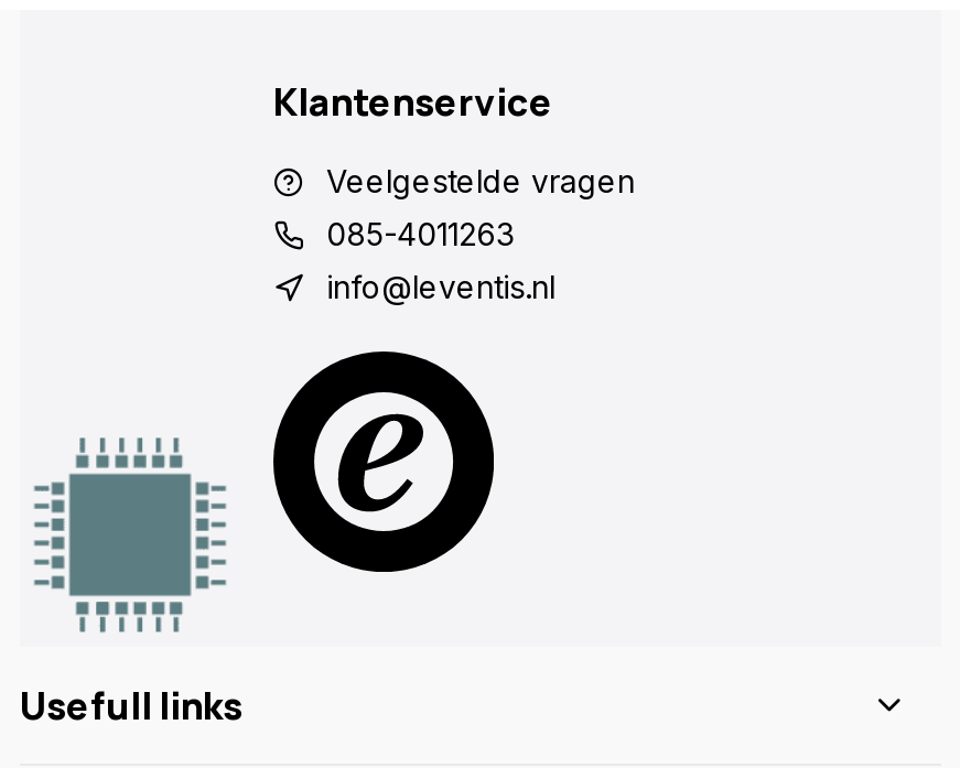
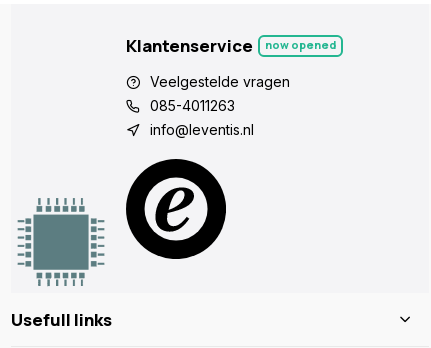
none -> [265,36,336,51] now opened

